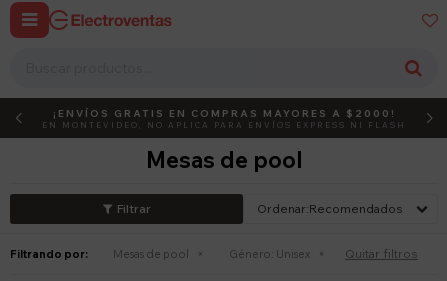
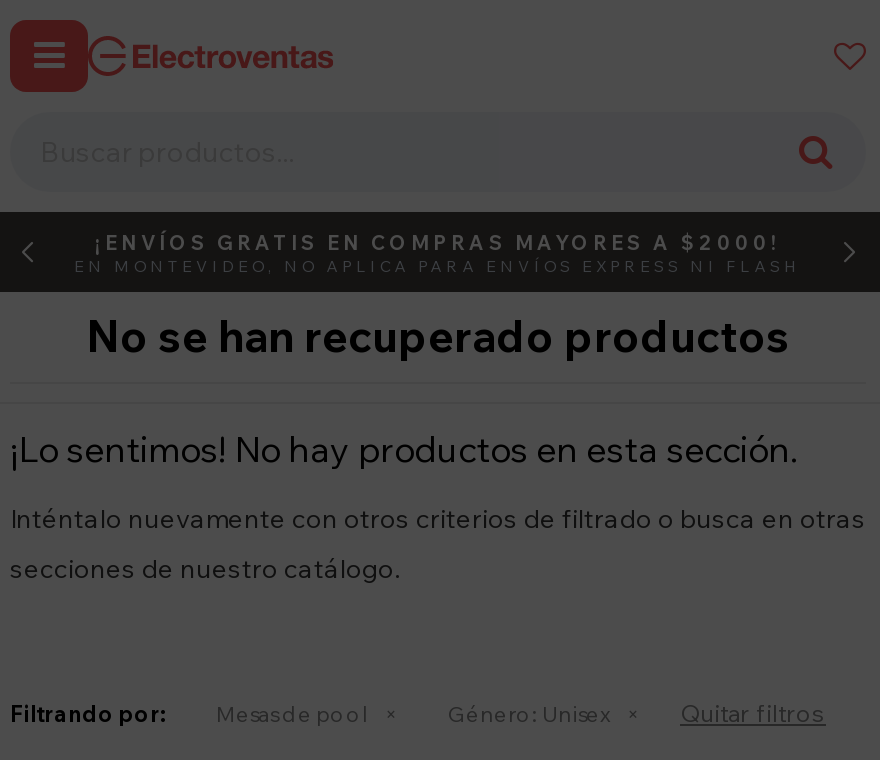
[145,146,403,216] Mesas de pool | Recomendados -> [10,308,866,584] No se han recuperado productos | ¡Lo sentimos! No hay productos en esta sección. | Inténtalo nuevamente con otros criterios de filtrado o busca en otras | secciones de nuestro catálogo.

